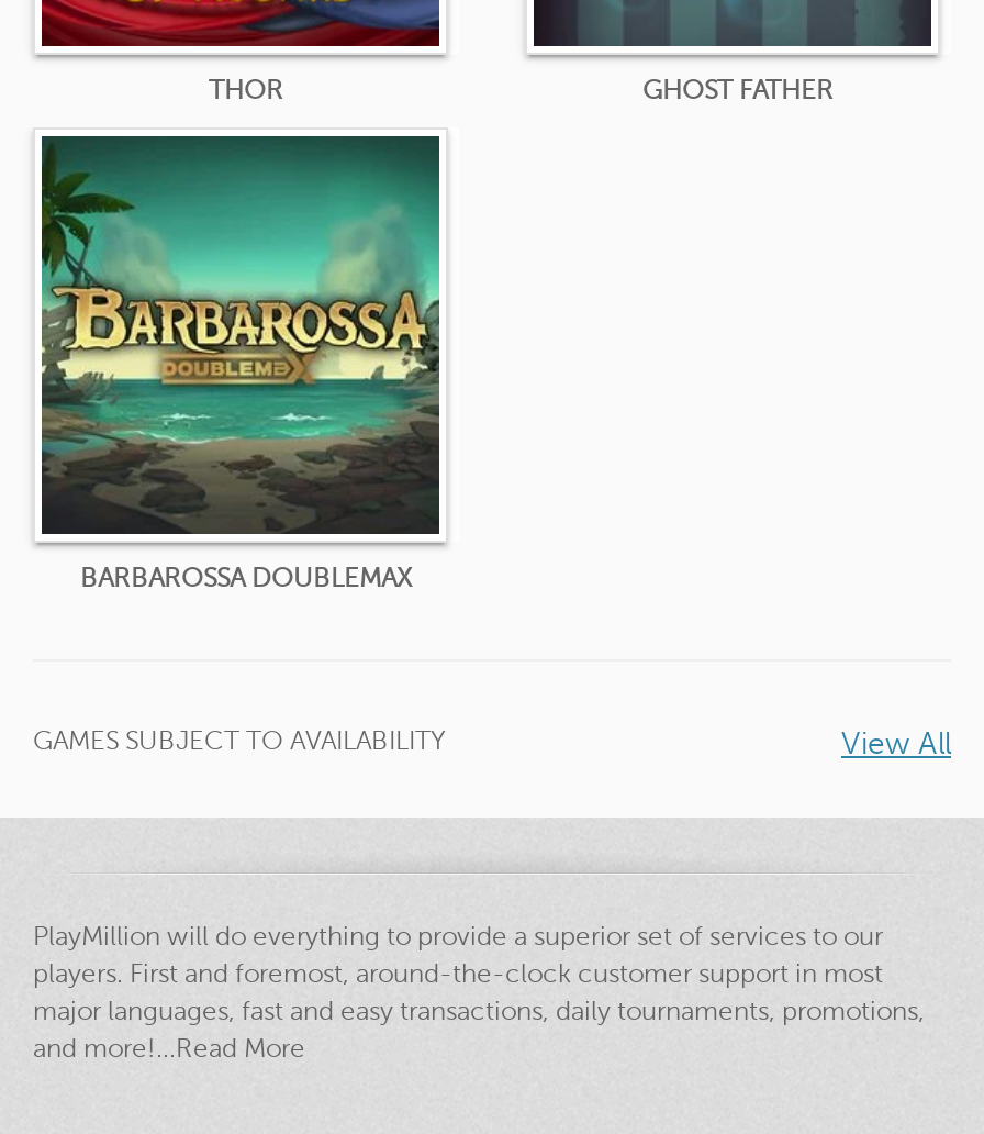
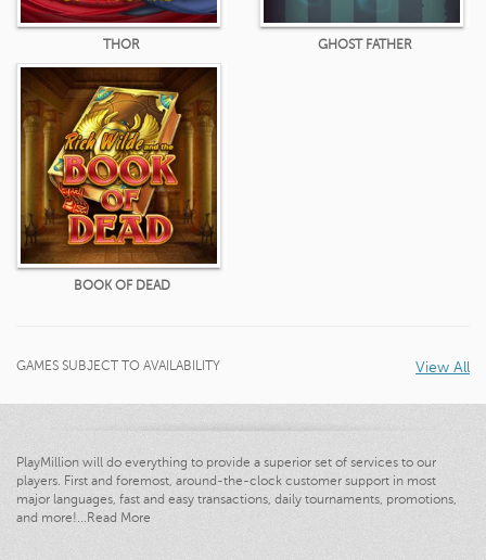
[40,136,441,593] [image] | BARBAROSSA DOUBLEMAX -> [20,67,218,293] [image] | BOOK OF DEAD

